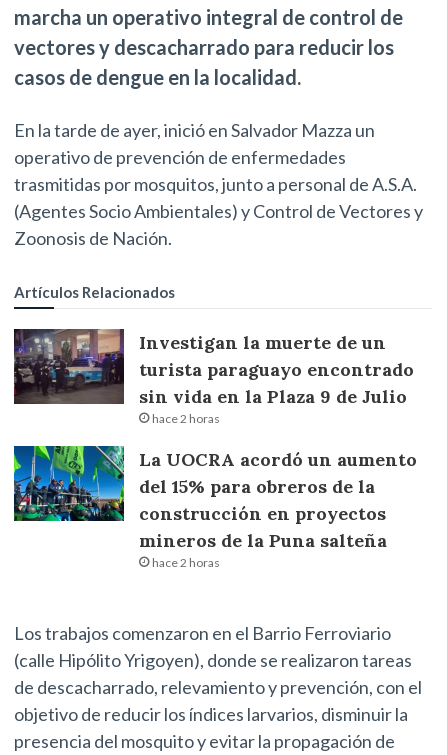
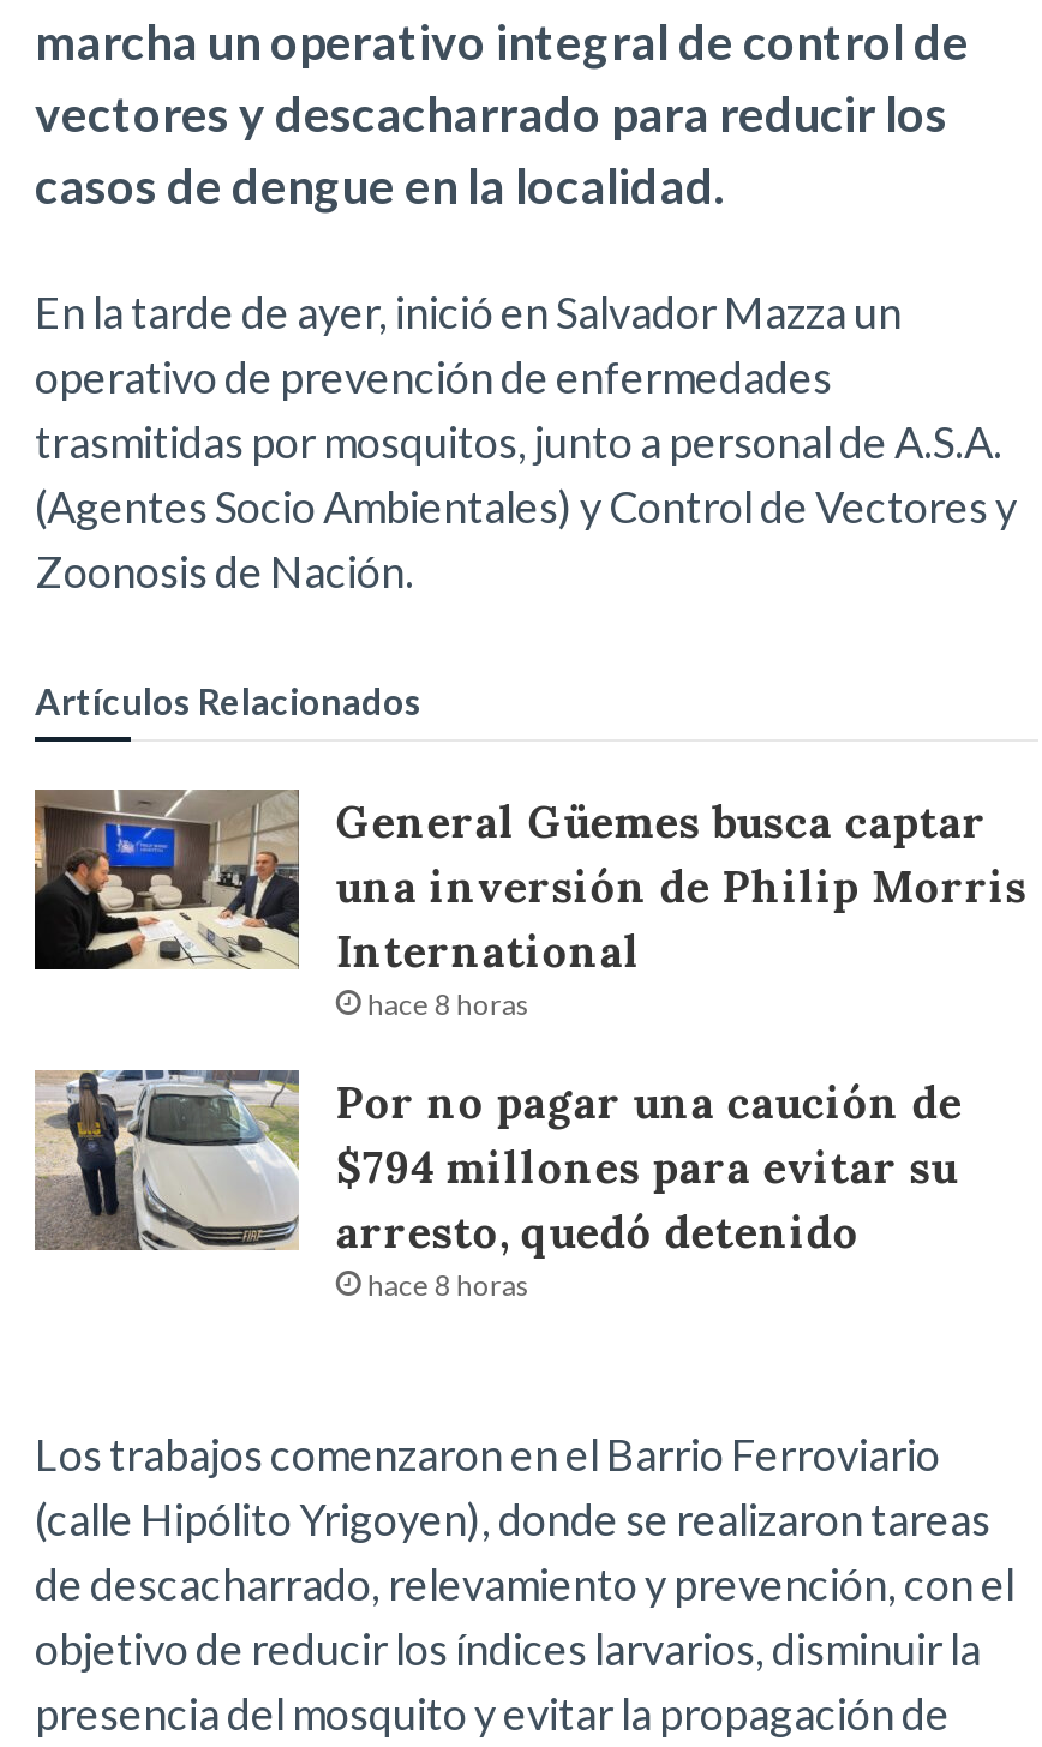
[13,328,414,425] [image] | Investigan la muerte de un | turista paraguayo encontrado | sin vida en la Plaza 9 de Julio | hace 2 horas -> [32,787,1027,1021] [image] | General Güemes busca captar | una inversión de Philip Morris | International | hace 8 horas
[13,445,417,569] [image] | La UOCRA acordó un aumento | del 15% para obreros de la | construcción en proyectos | mineros de la Puna salteña | hace 2 horas -> [32,1068,962,1302] [image] | Por no pagar una caución de | $794 millones para evitar su | arresto, quedó detenido | hace 8 horas

